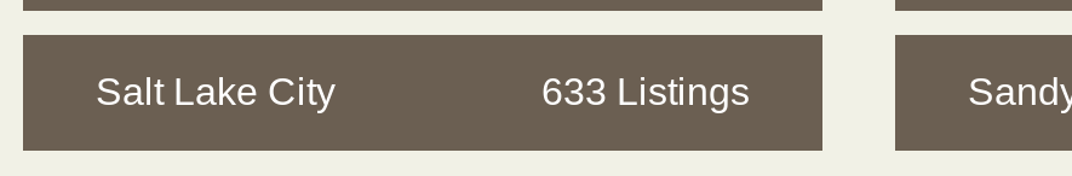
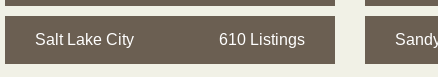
[541,71,750,112] 633 Listings -> [219,31,305,48] 610 Listings

